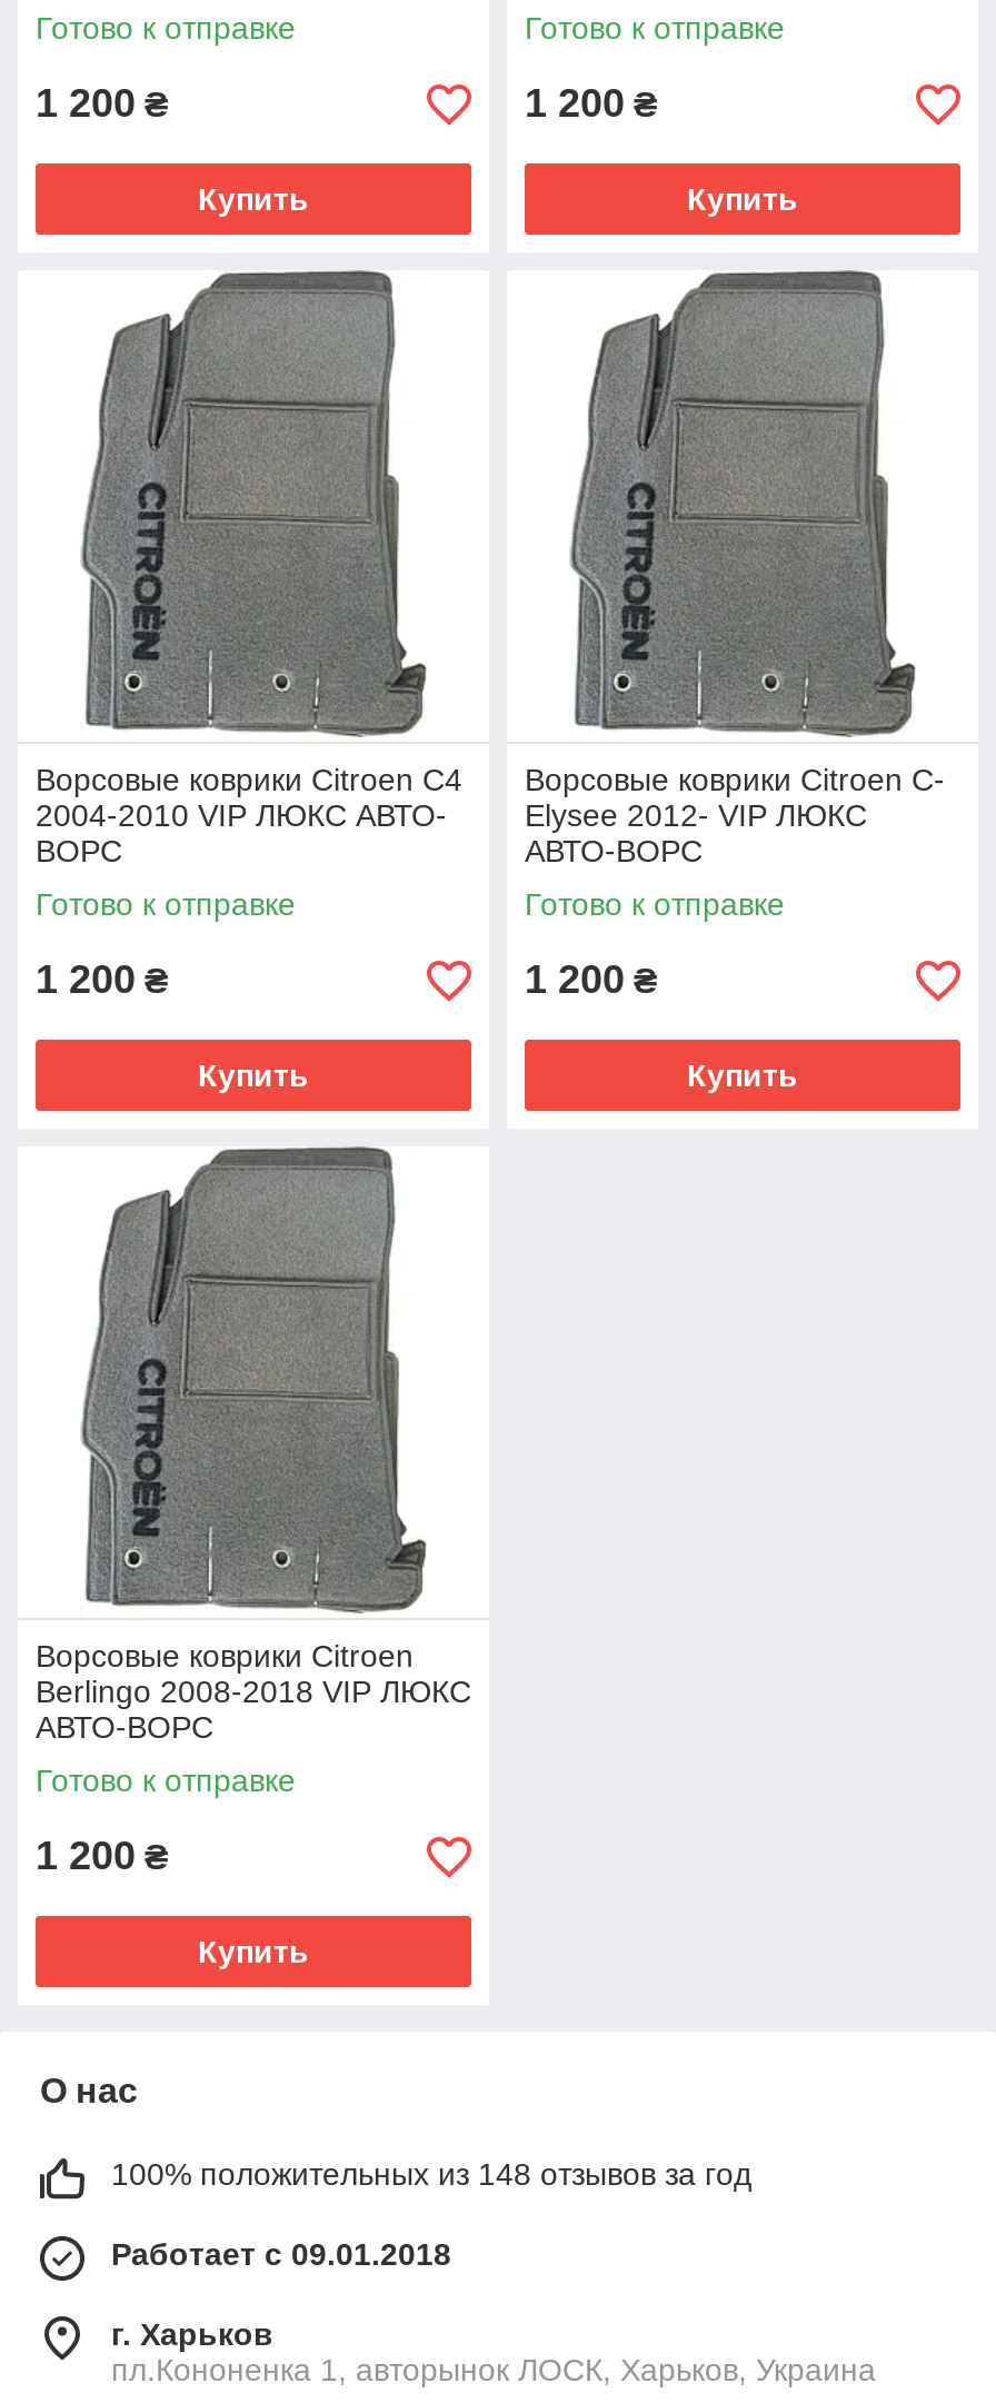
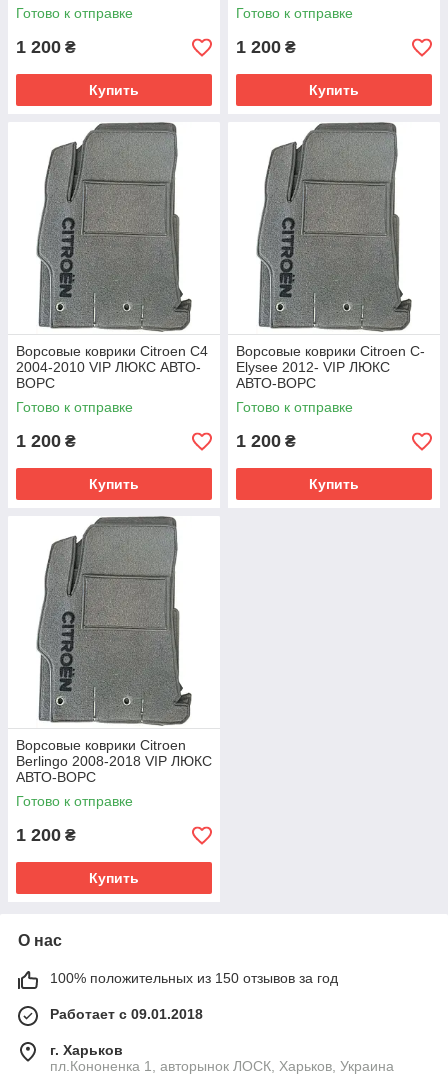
[111,2156,751,2192] 100% положительных из 148 отзывов за год -> [50,970,338,986] 100% положительных из 150 отзывов за год

